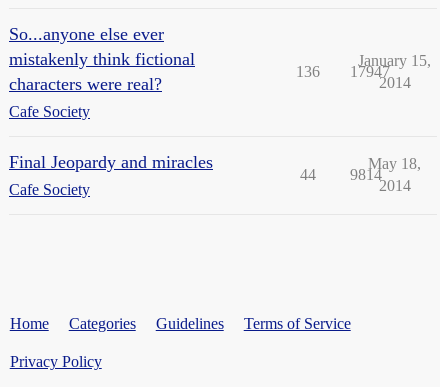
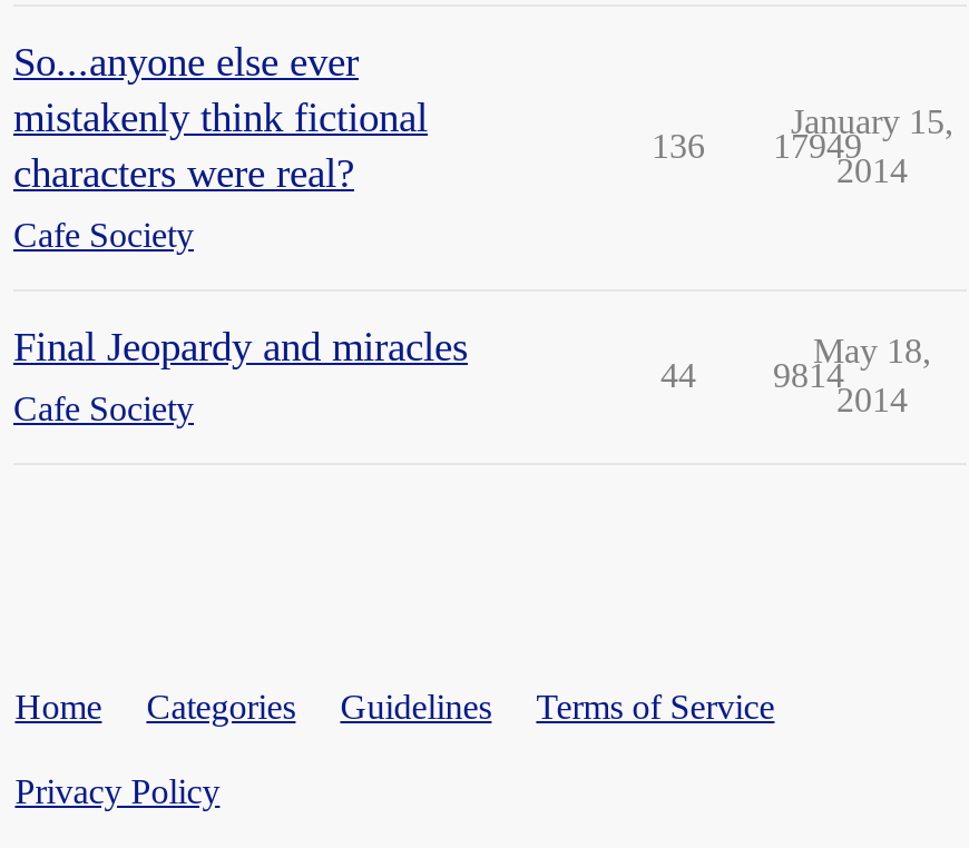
[295,63,390,80] 136 17947 -> [652,127,862,165] 136 17949

